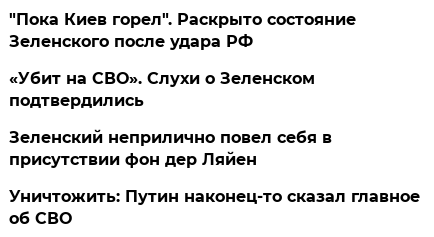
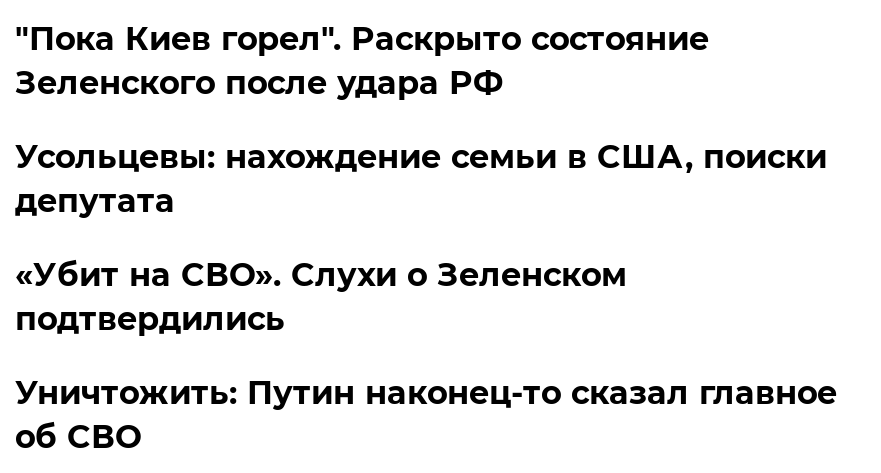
none -> [15,138,827,220] Усольцевы: нахождение семьи в США, поиски | депутата
moved [9,69,315,110] -> [15,256,627,338]: «Убит на СВО». Слухи о Зеленском | подтвердились
[9,128,332,169] Зеленский неприлично повел cебя в | присутствии фон дер Ляйен -> none

